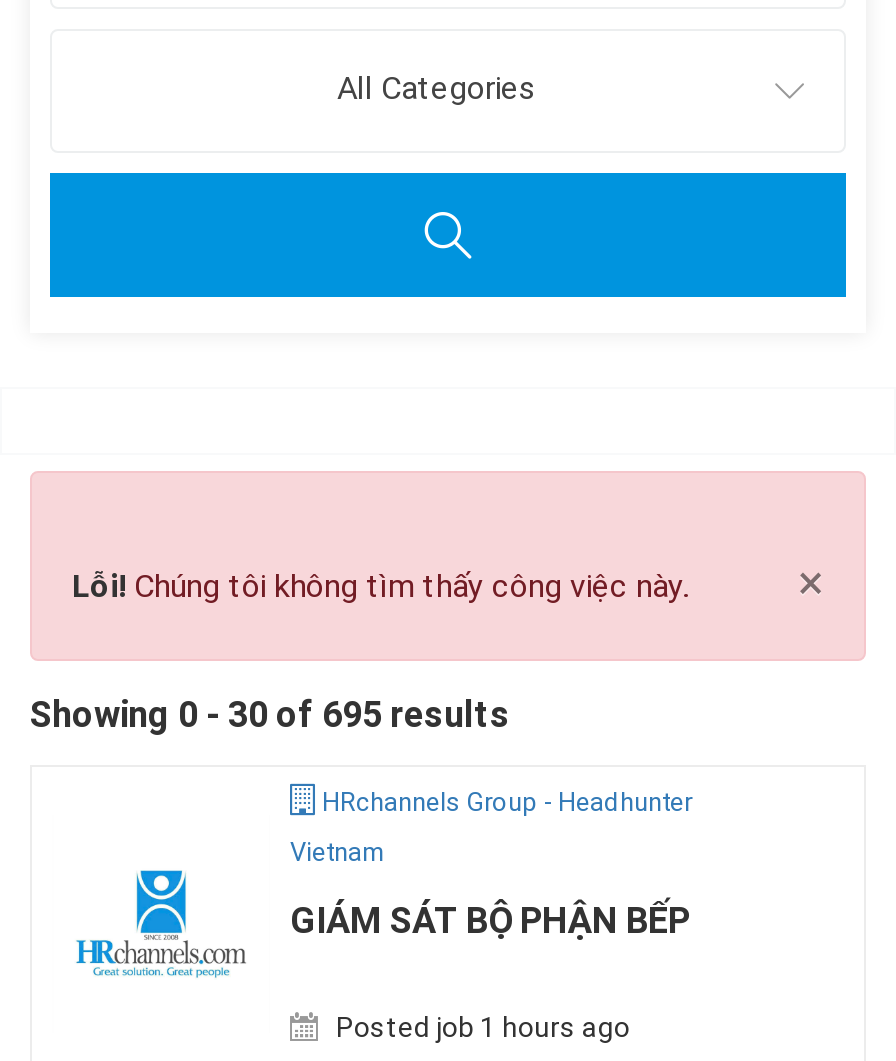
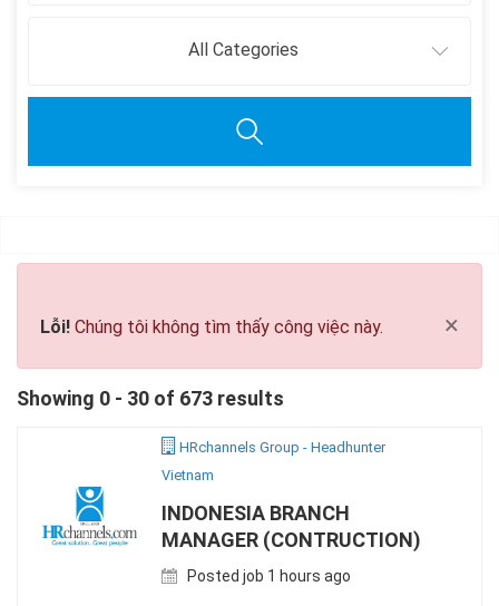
[30,693,510,735] Showing 0 - 30 of 695 results -> [17,387,284,410] Showing 0 - 30 of 673 results
[290,899,690,941] GIÁM SÁT BỘ PHẬN BẾP -> [162,501,421,551] INDONESIA BRANCH | MANAGER (CONTRUCTION)

